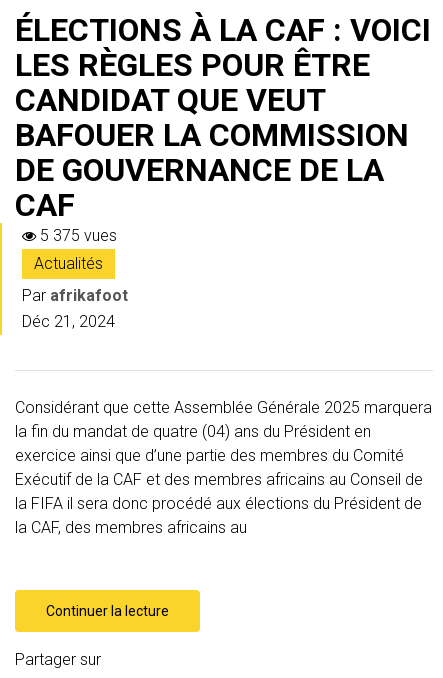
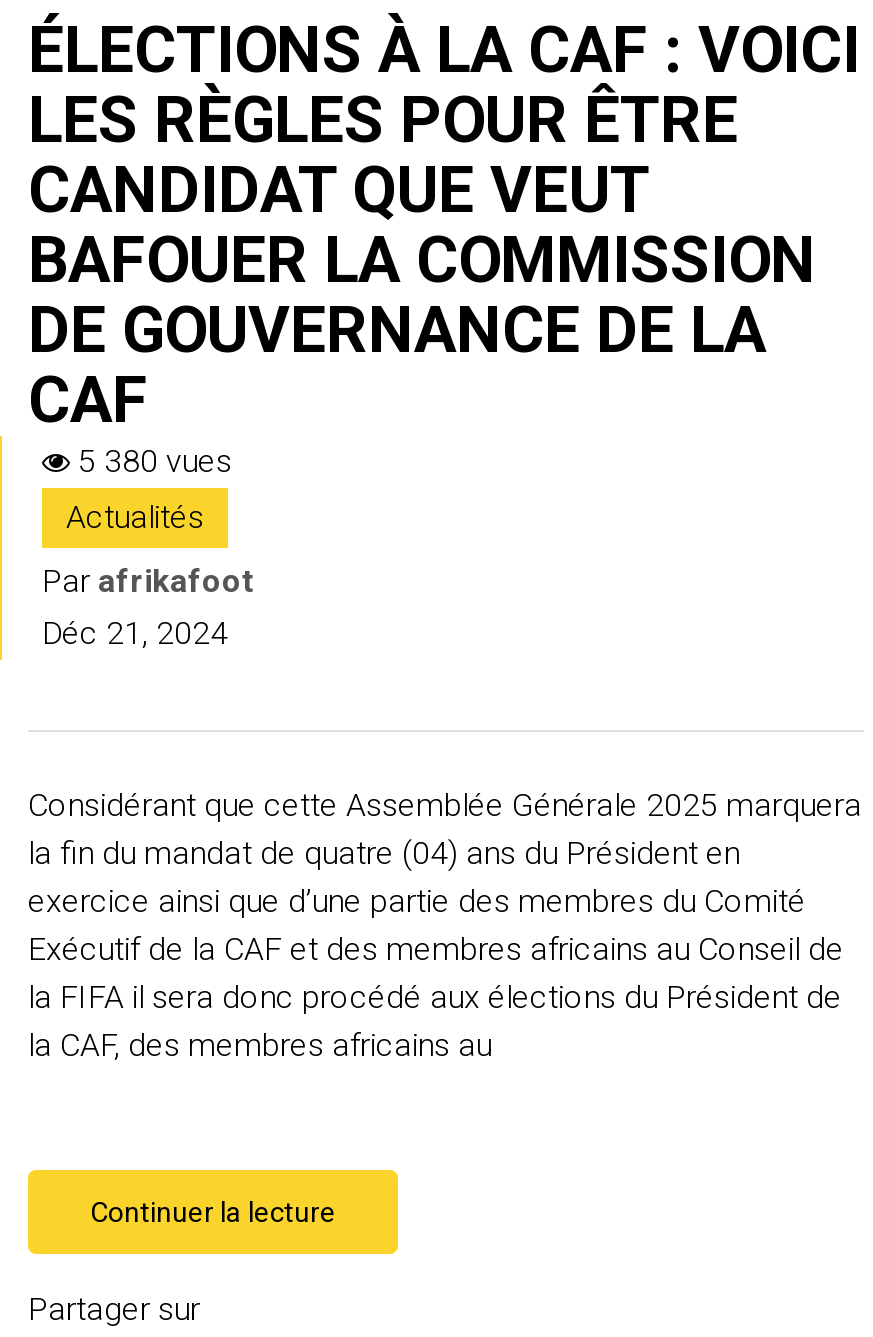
[36,226,117,245] 5 375 vues -> [70,442,232,480] 5 380 vues

